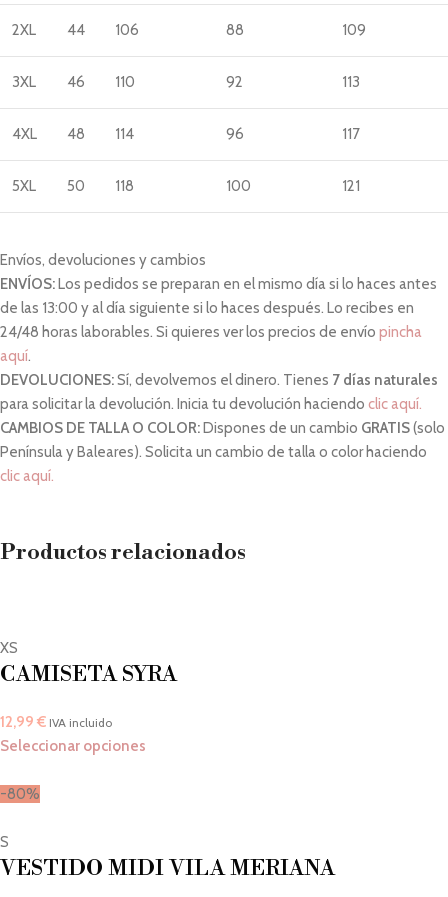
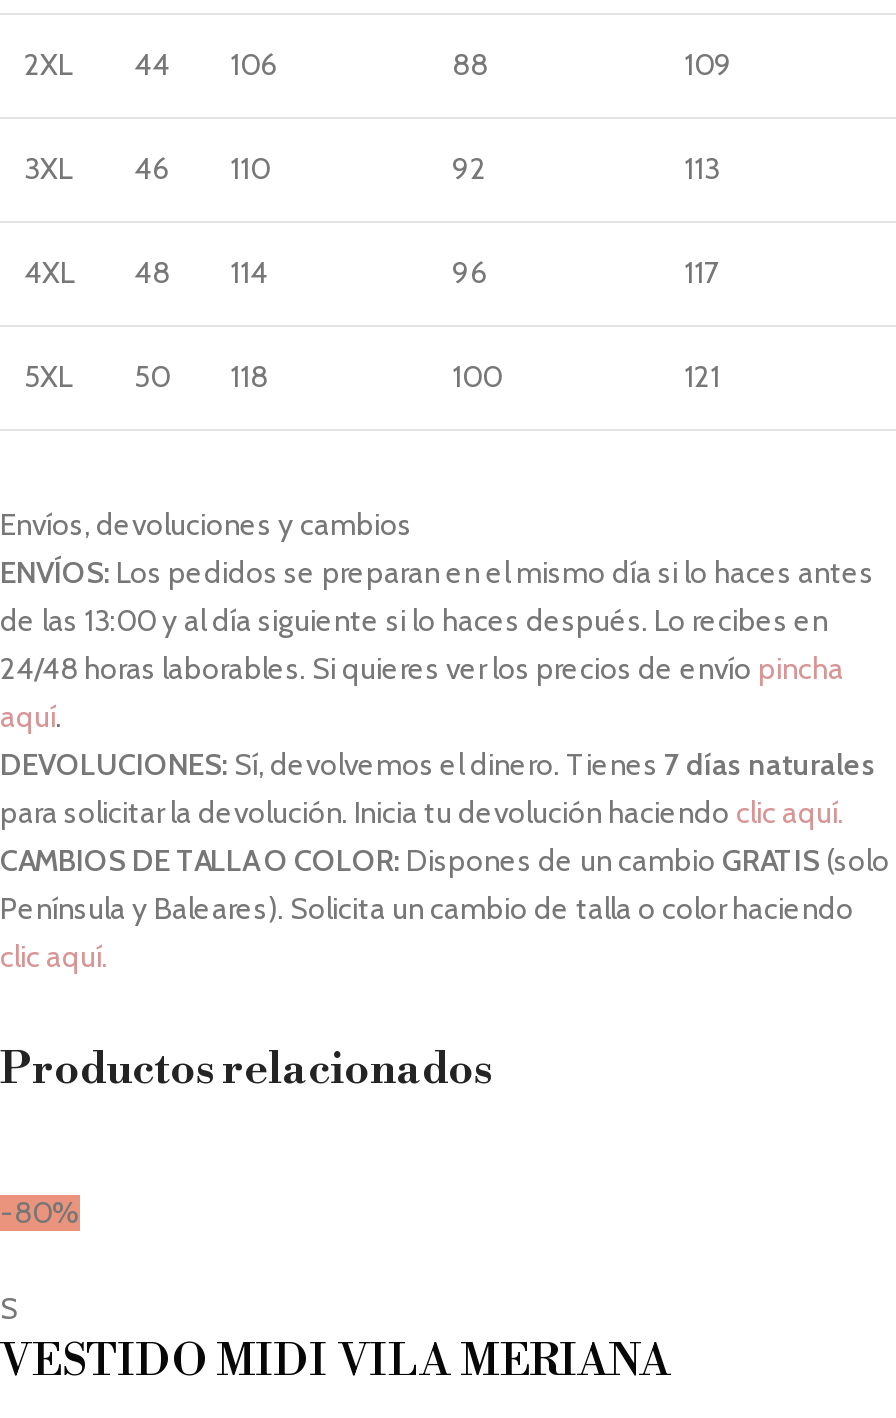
[0,639,177,755] XS | CAMISETA SYRA | 12,99 € IVA incluido | Seleccionar opciones -> none

